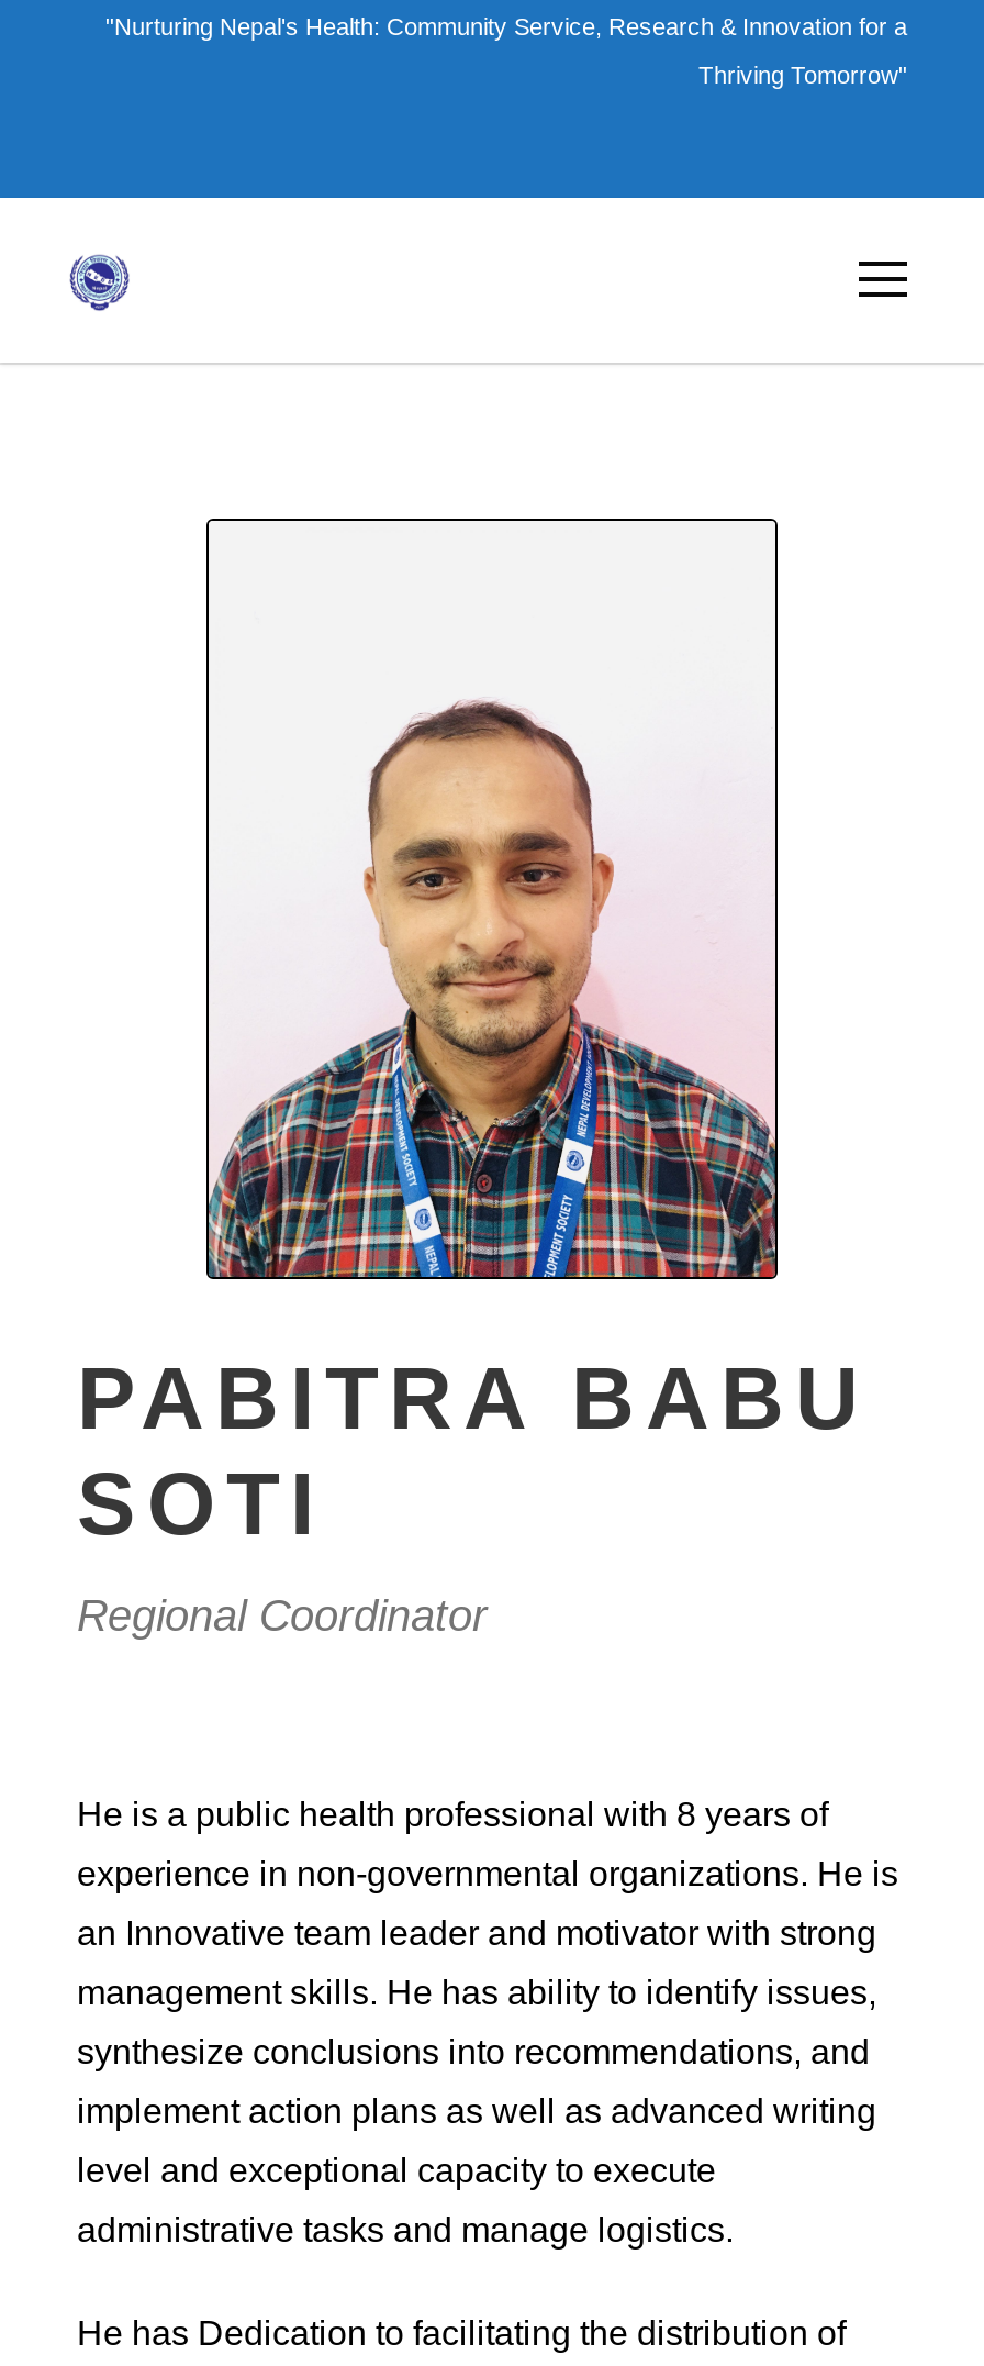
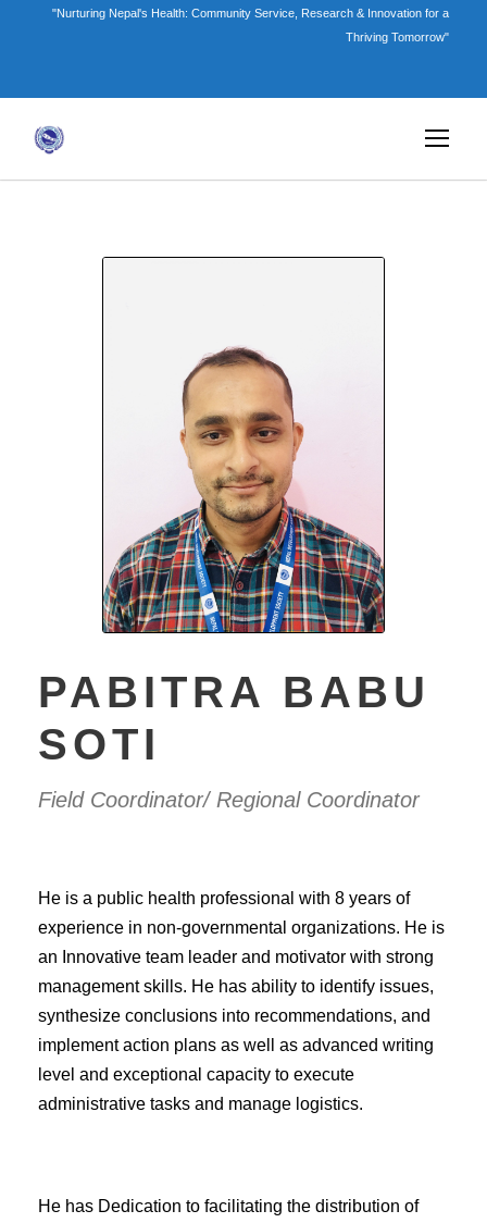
[77,1591,488,1640] Regional Coordinator -> [38,788,420,812] Field Coordinator/ Regional Coordinator

